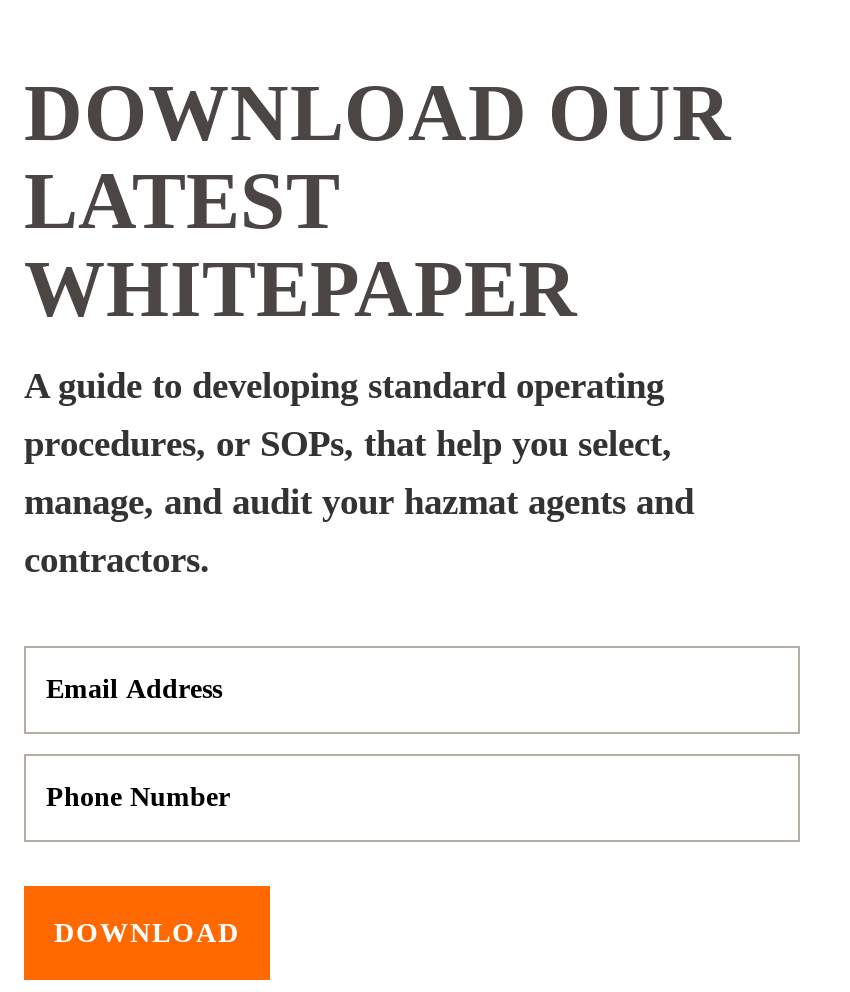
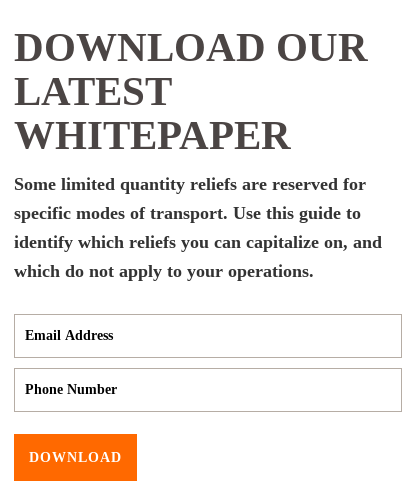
[24,366,694,580] A guide to developing standard operating | procedures, or SOPs, that help you select, | manage, and audit your hazmat agents and | contractors. -> [14,174,382,281] Some limited quantity reliefs are reserved for | specific modes of transport. Use this guide to | identify which reliefs you can capitalize on, and | which do not apply to your operations.

